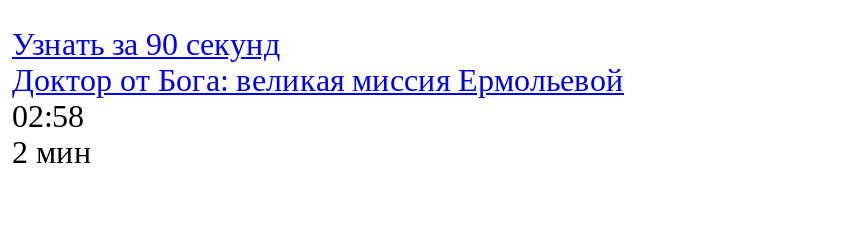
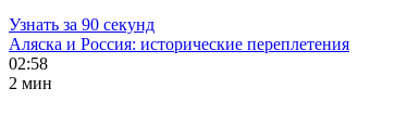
[12,63,624,97] Доктор от Бога: великая миссия Ермольевой -> [9,35,349,53] Аляска и Россия: исторические переплетения

